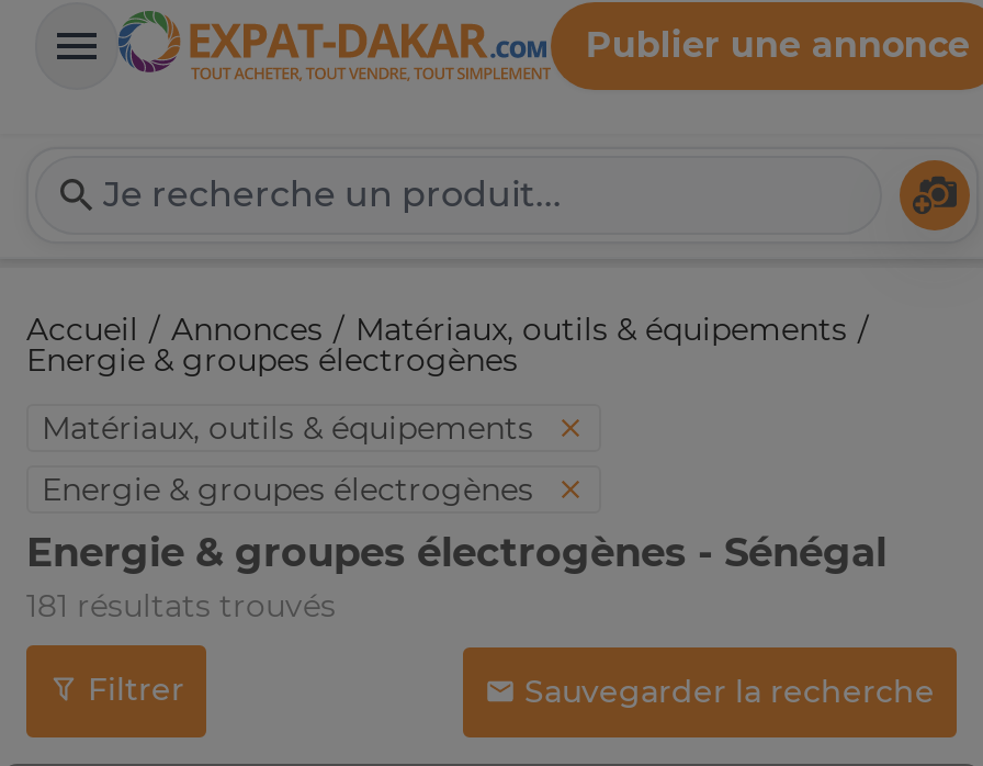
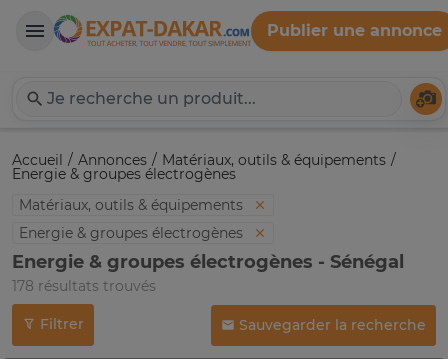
[26,587,336,626] 181 résultats trouvés -> [12,277,156,295] 178 résultats trouvés

